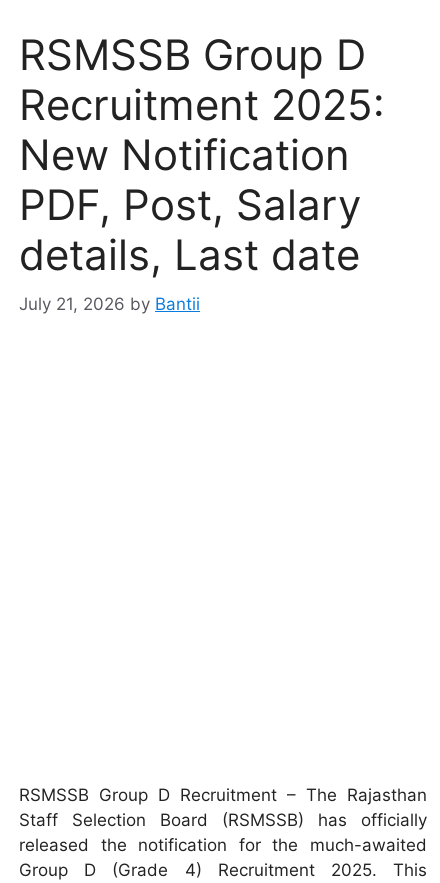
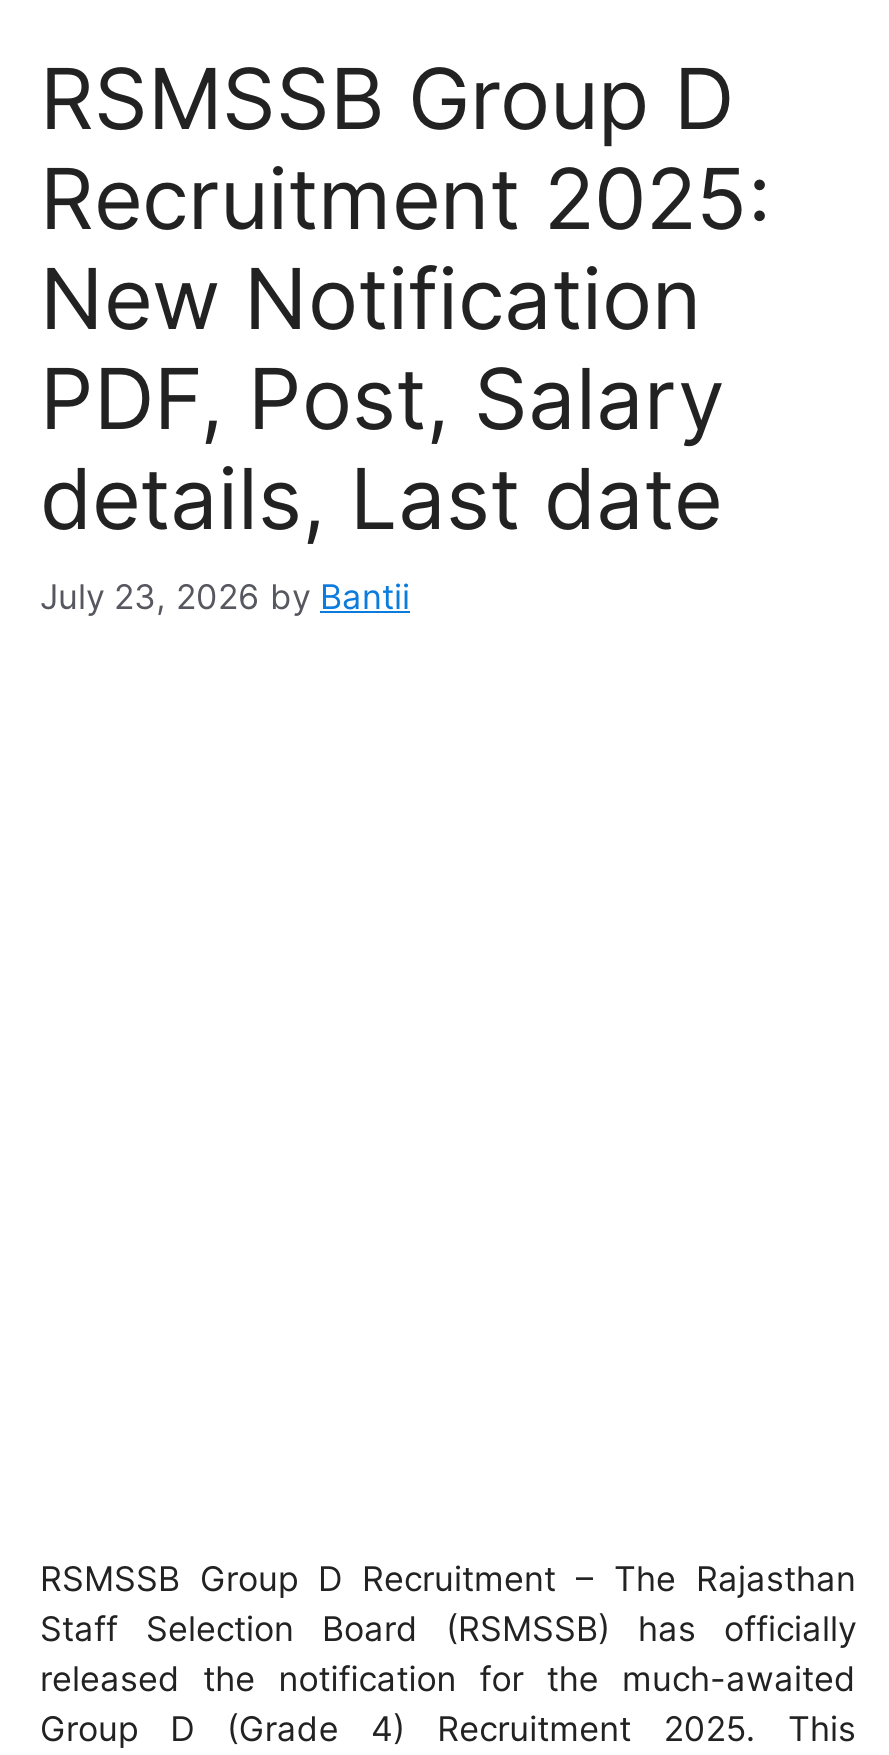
[19,293,200,313] July 21, 2026 by Bantii -> [40,576,410,616] July 23, 2026 by Bantii

